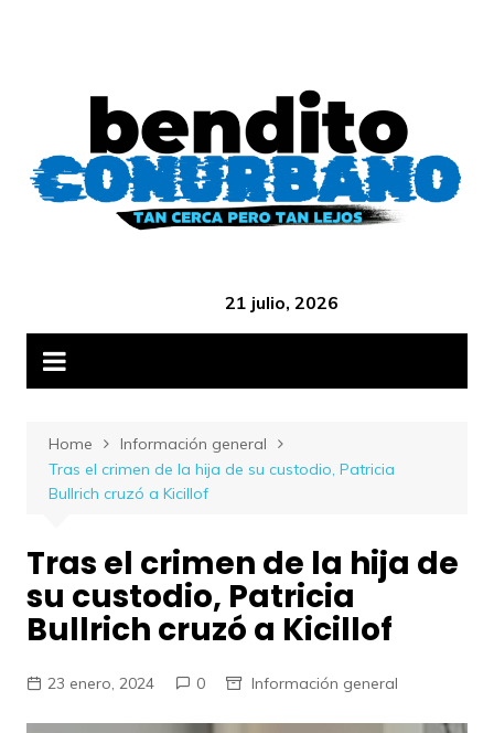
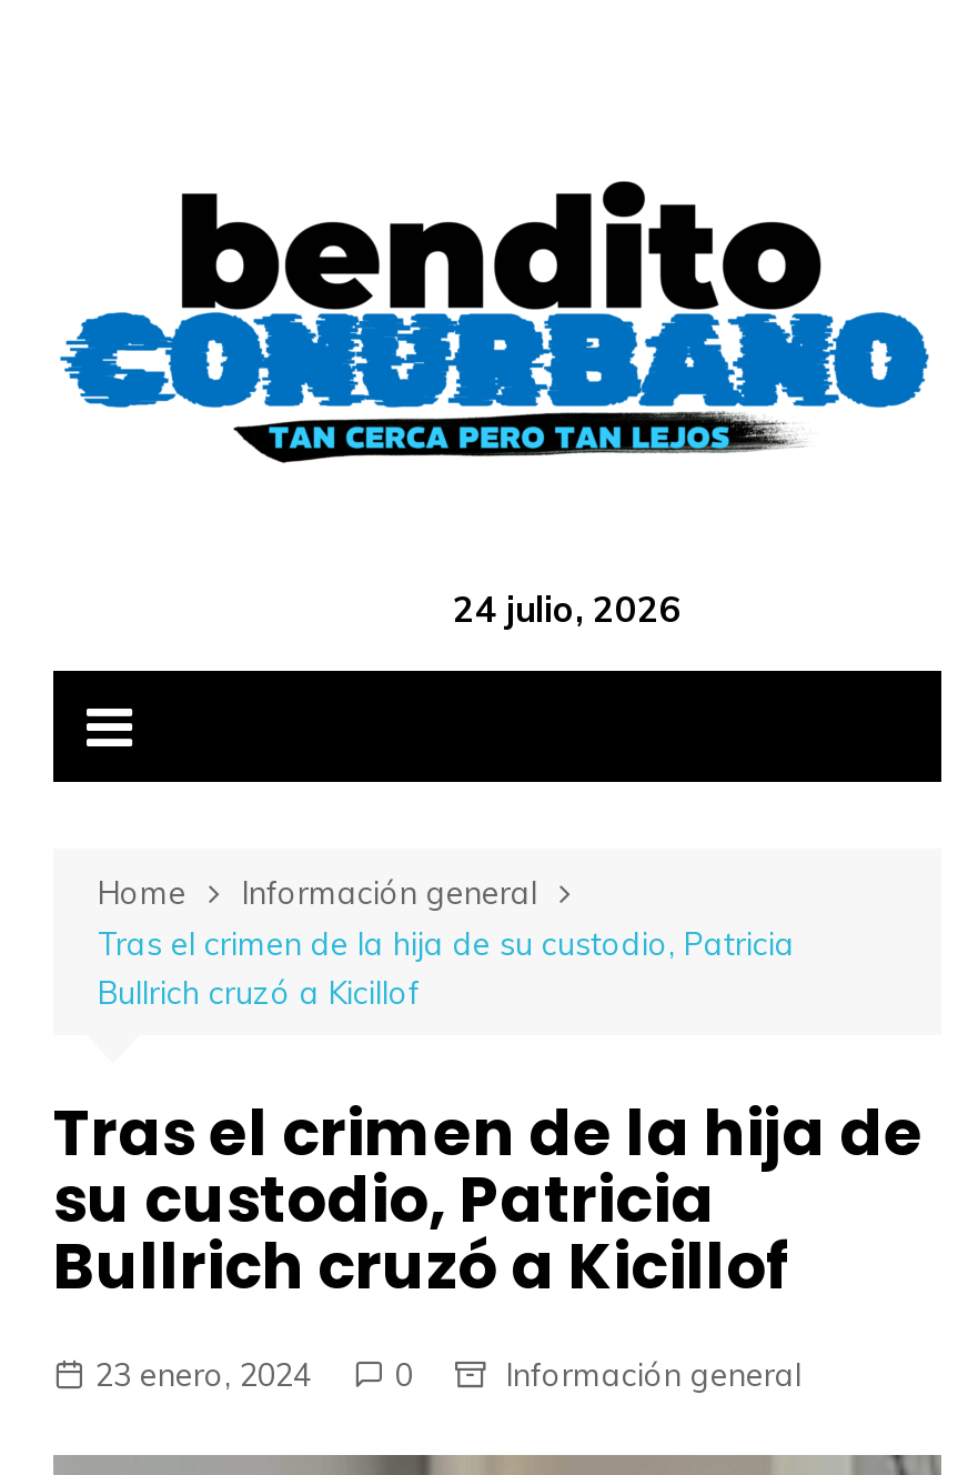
[225,291,339,314] 21 julio, 2026 -> [453,586,682,631] 24 julio, 2026

